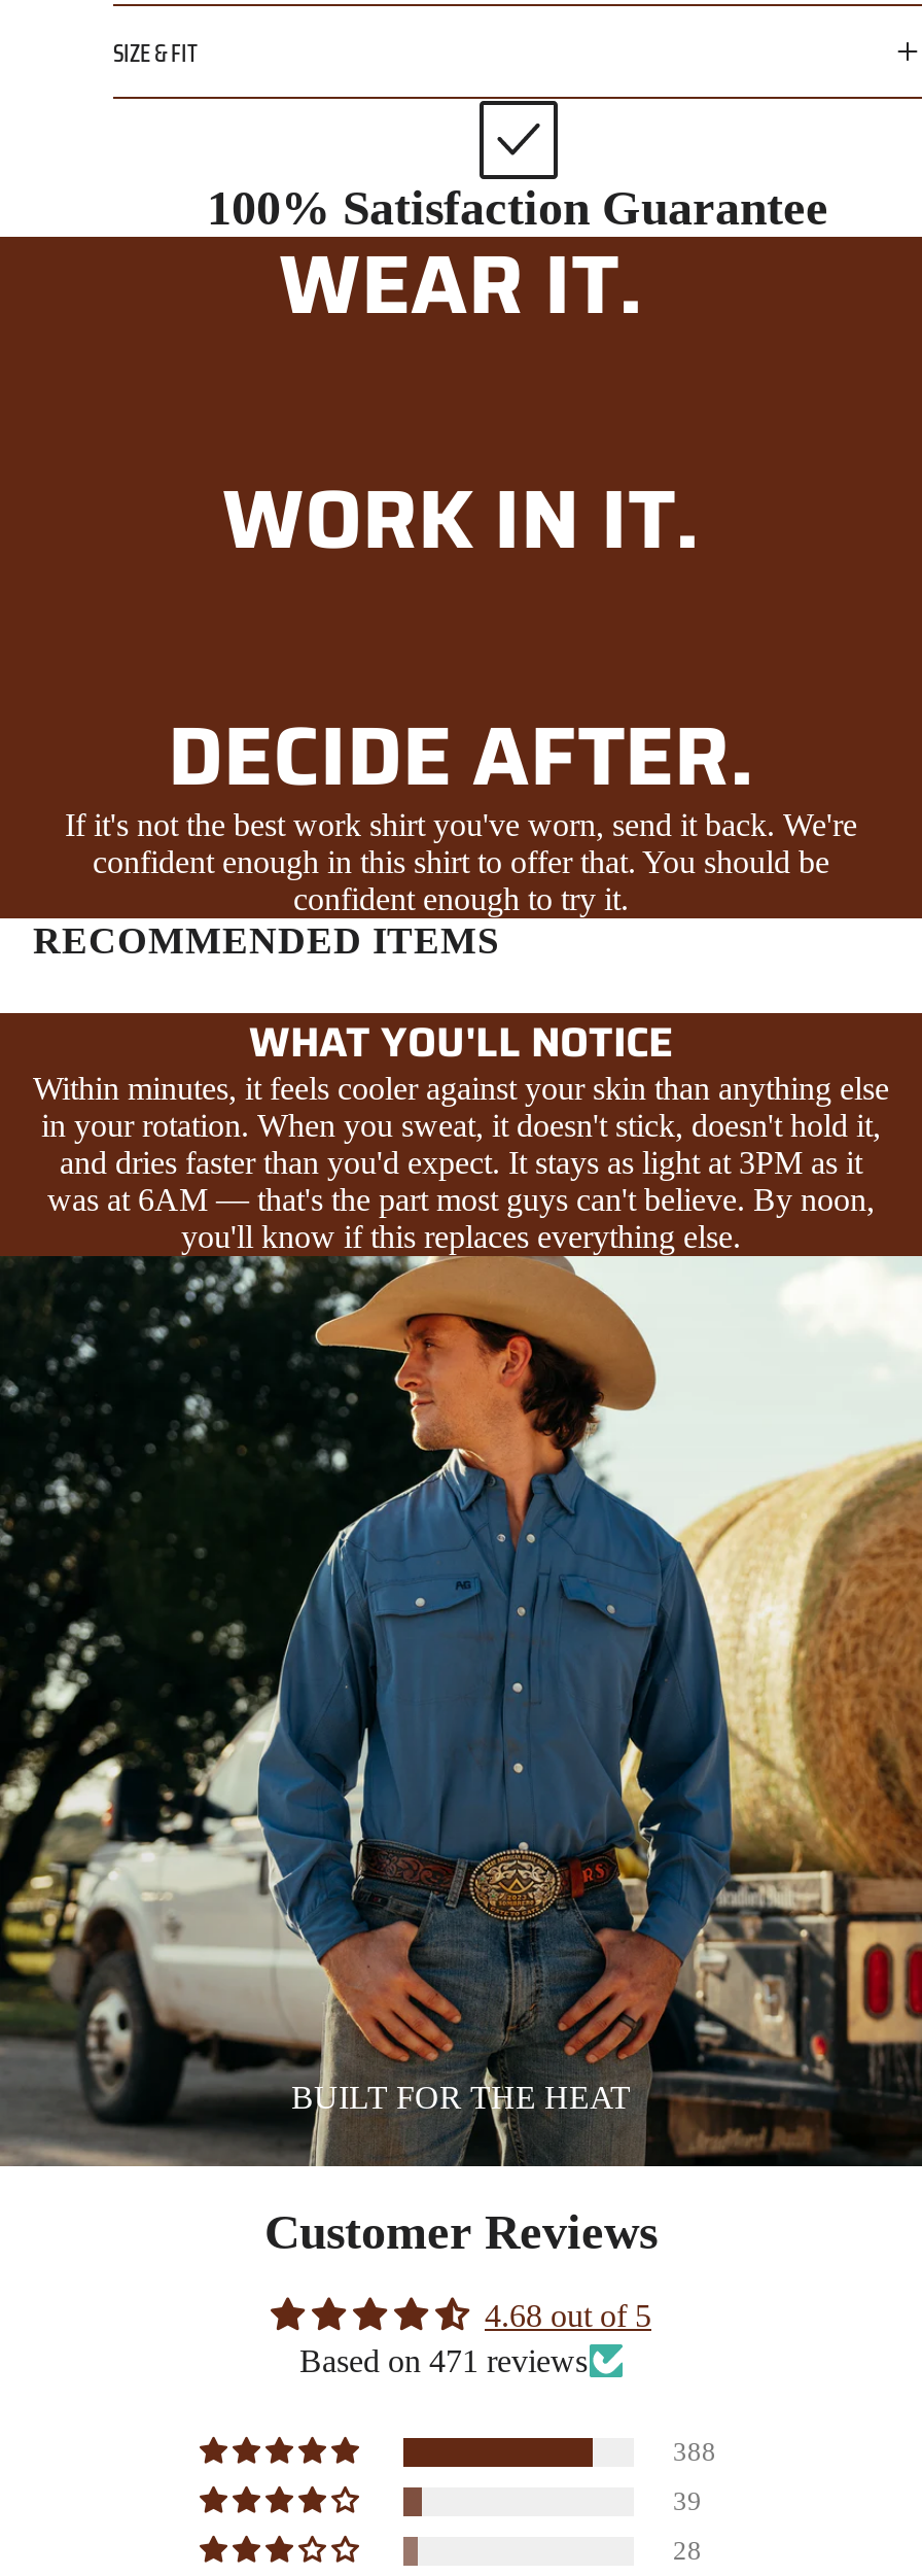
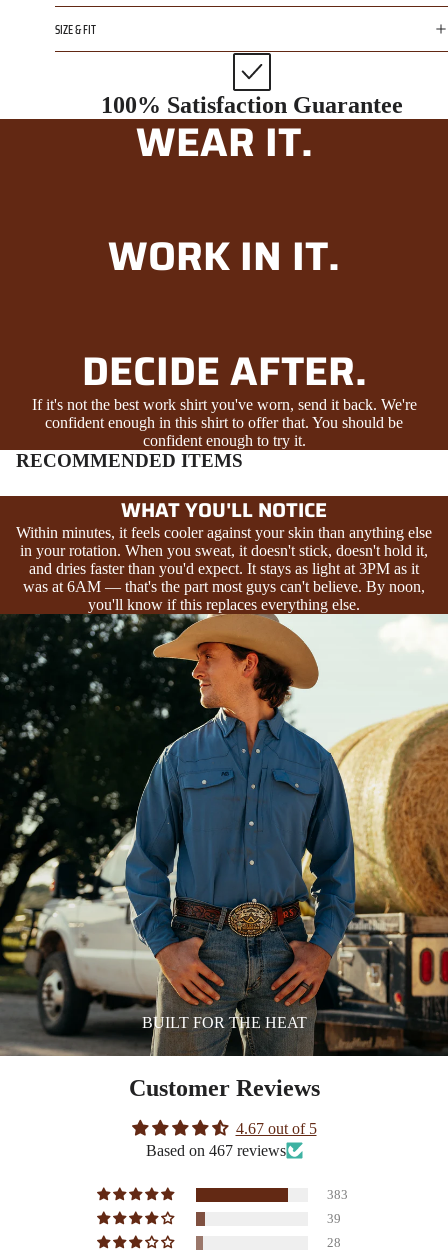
[485,2298,651,2333] 4.68 out of 5 -> [235,1120,316,1137] 4.67 out of 5
[299,2343,588,2378] Based on 471 reviews -> [145,1142,285,1159] Based on 467 reviews
[673,2438,716,2466] 388 -> [327,1188,348,1202] 383

